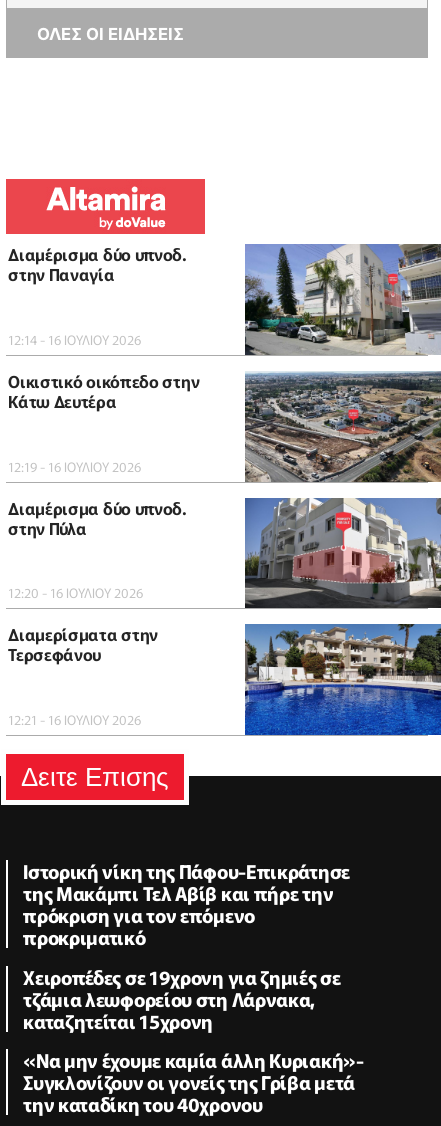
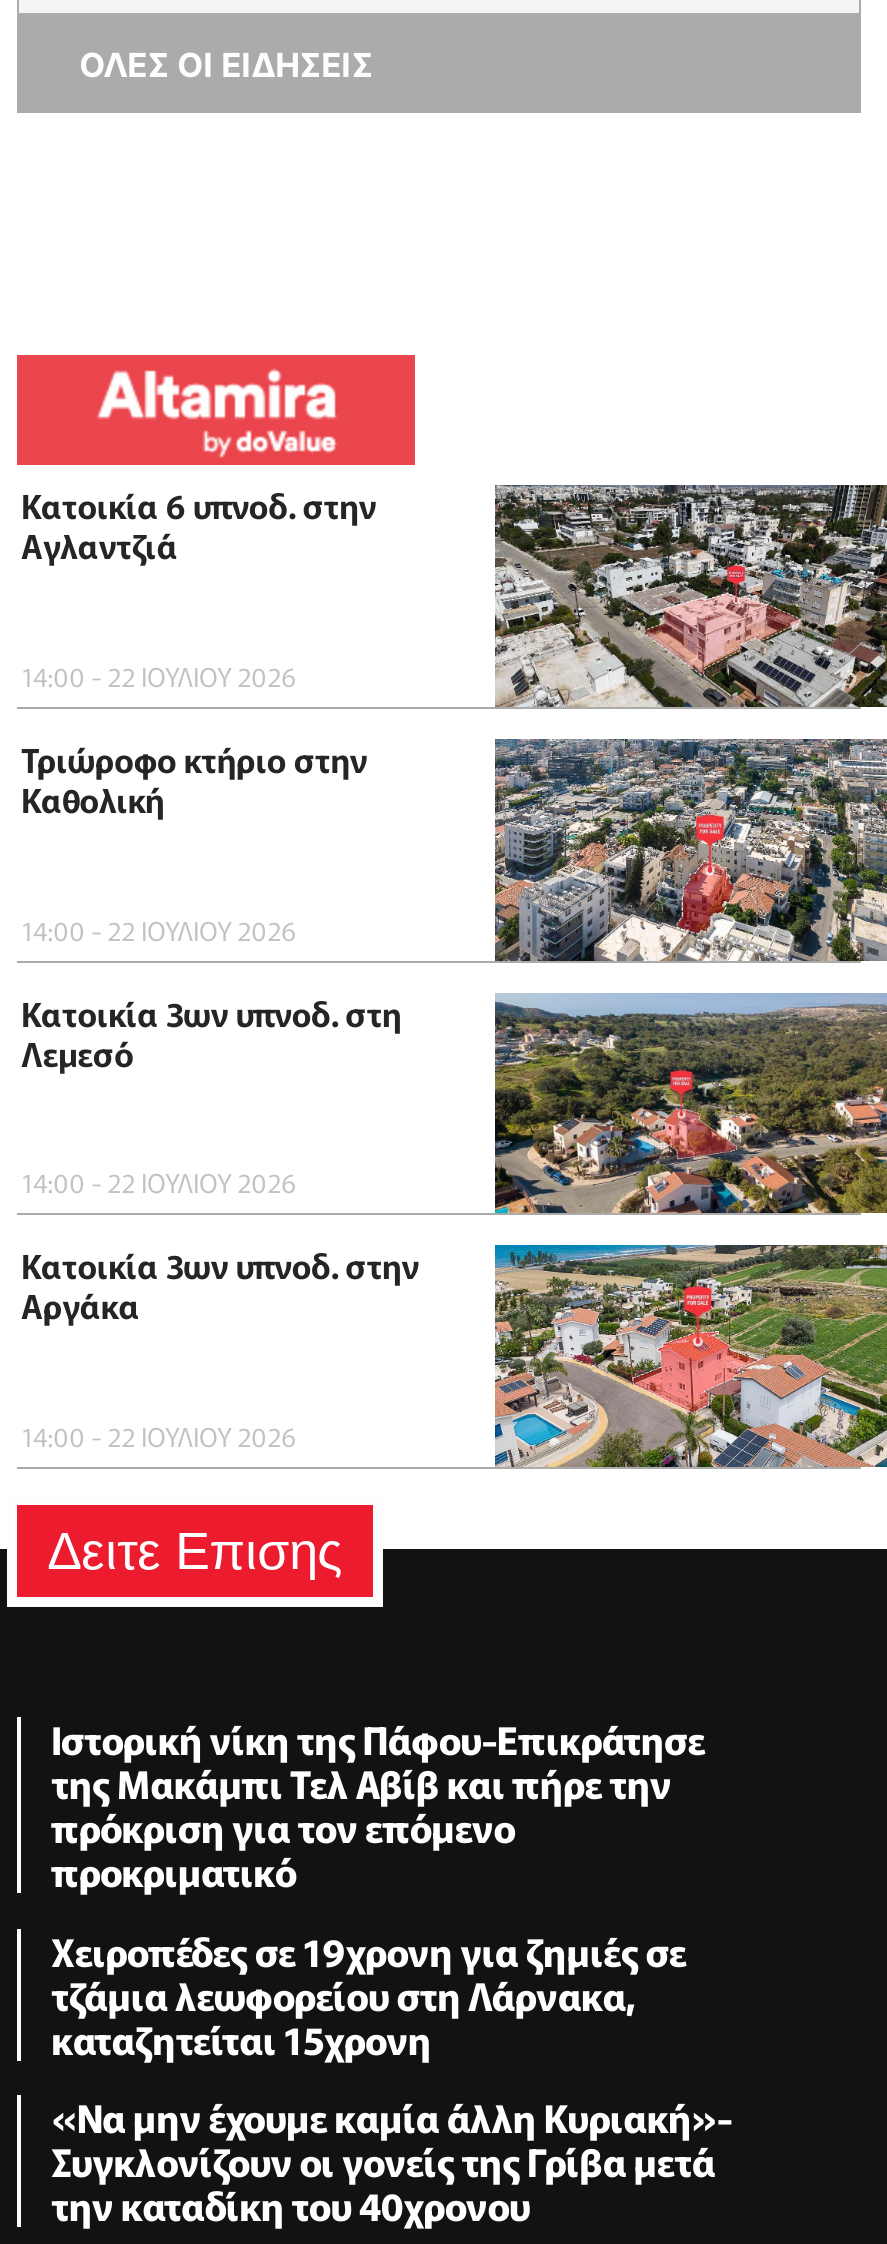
[8,242,186,286] Διαμέρισμα δύο υπνοδ. | στην Παναγία -> [21,480,376,568] Κατοικία 6 υπνοδ. στην | Αγλαντζιά
[244,243,438,356] [image] -> [493,483,881,709] [image]
[8,330,141,349] 12:14 - 16 ΙΟΥΛΙΟΥ 2026 -> [21,656,295,694] 14:00 - 22 ΙΟΥΛΙΟΥ 2026
[8,369,199,413] Οικιστικό οικόπεδο στην | Κάτω Δευτέρα -> [21,734,367,822] Τριώροφο κτήριο στην | Καθολική
[245,371,438,483] [image] -> [495,739,881,963] [image]
[8,456,141,475] 12:19 - 16 ΙΟΥΛΙΟΥ 2026 -> [21,910,295,948] 14:00 - 22 ΙΟΥΛΙΟΥ 2026
[8,495,186,539] Διαμέρισμα δύο υπνοδ. | στην Πύλα -> [21,988,401,1076] Κατοικία 3ων υπνοδ. στη | Λεμεσό
[244,498,438,609] [image] -> [493,993,881,1215] [image]
[8,583,143,602] 12:20 - 16 ΙΟΥΛΙΟΥ 2026 -> [21,1164,295,1202] 14:00 - 22 ΙΟΥΛΙΟΥ 2026
[8,622,158,666] Διαμερίσματα στην | Τερσεφάνου -> [21,1242,419,1330] Κατοικία 3ων υπνοδ. στην | Αργάκα
[244,623,438,736] [image] -> [493,1243,881,1469] [image]
[8,710,141,729] 12:21 - 16 ΙΟΥΛΙΟΥ 2026 -> [21,1418,295,1456] 14:00 - 22 ΙΟΥΛΙΟΥ 2026

